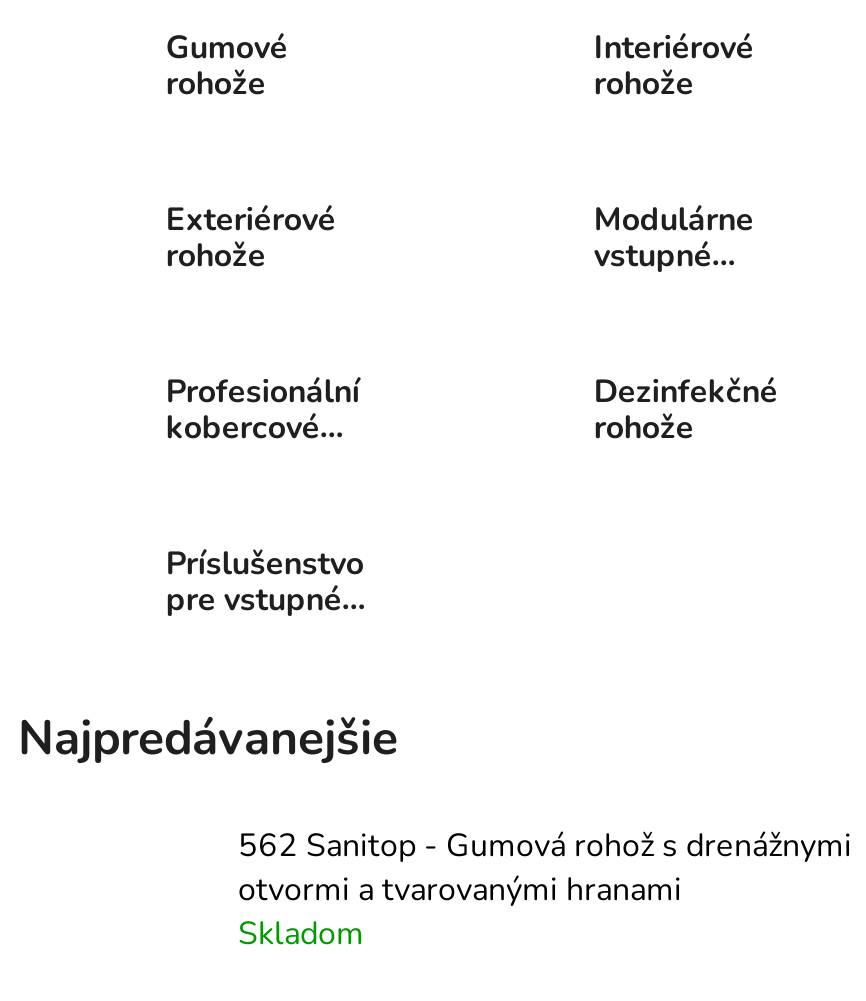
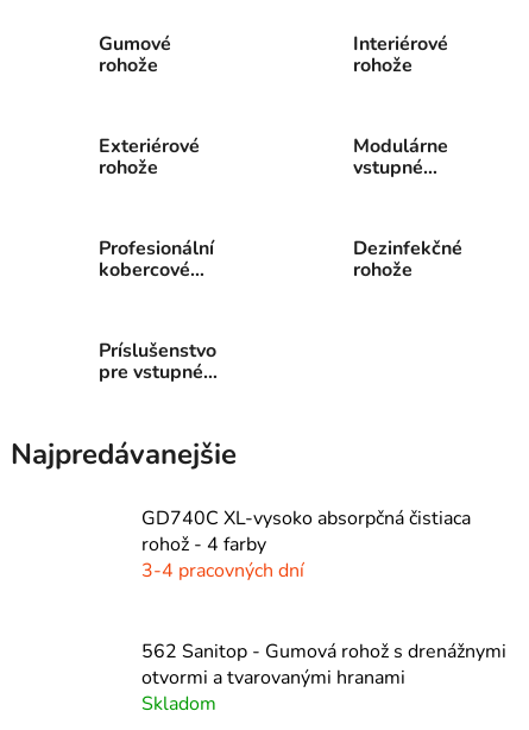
none -> [141,505,471,583] GD740C XL-vysoko absorpčná čistiaca | rohož - 4 farby | 3-4 pracovných dní

